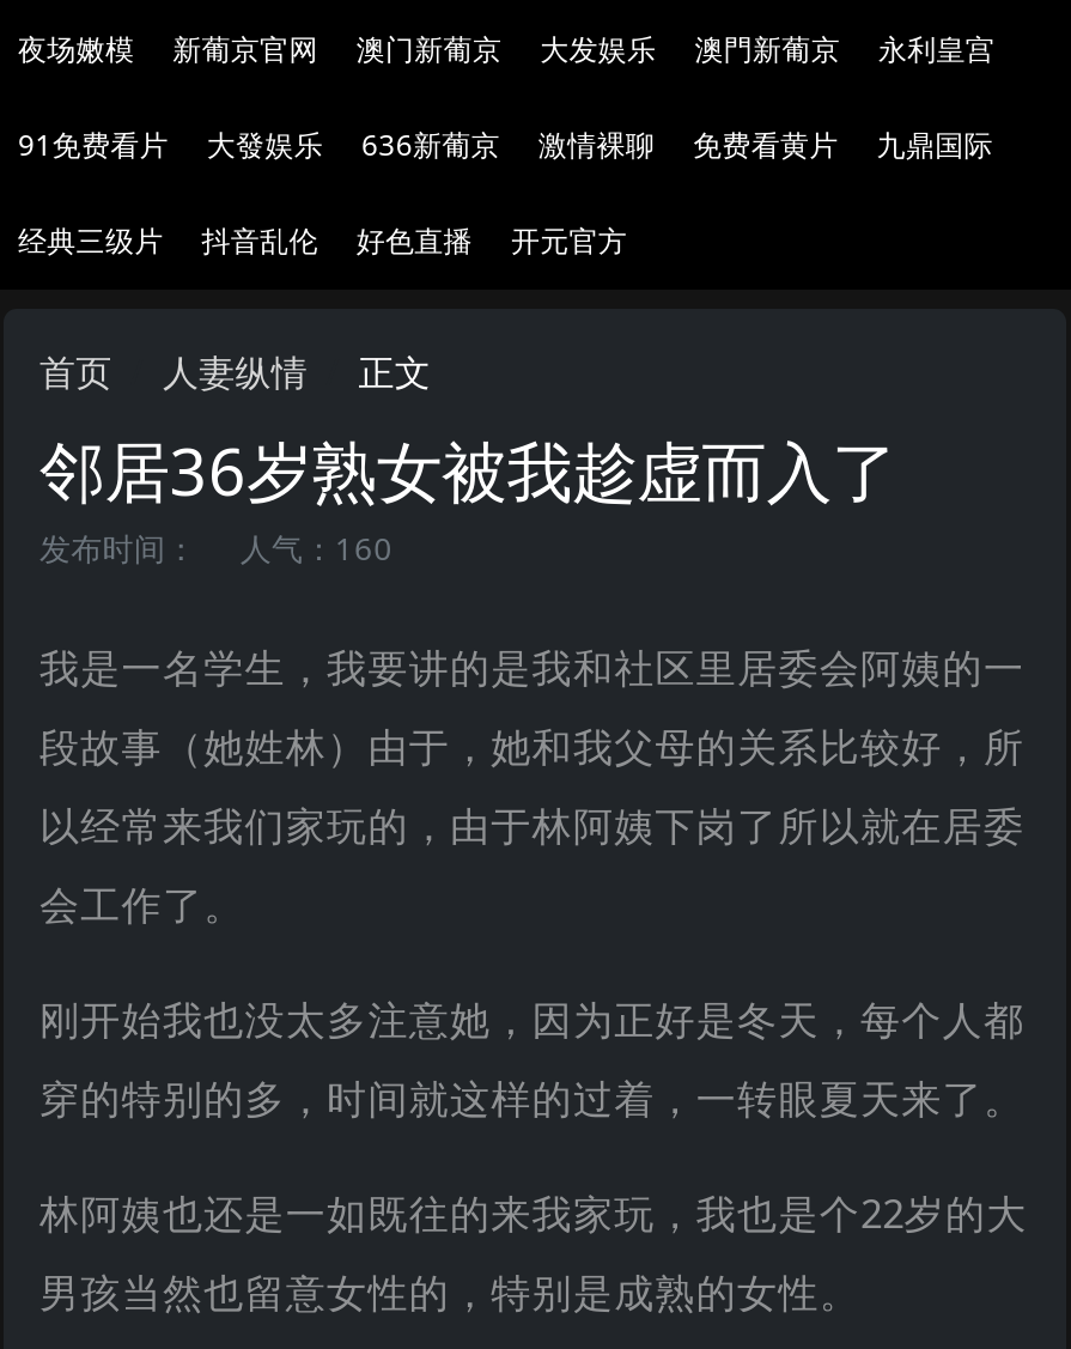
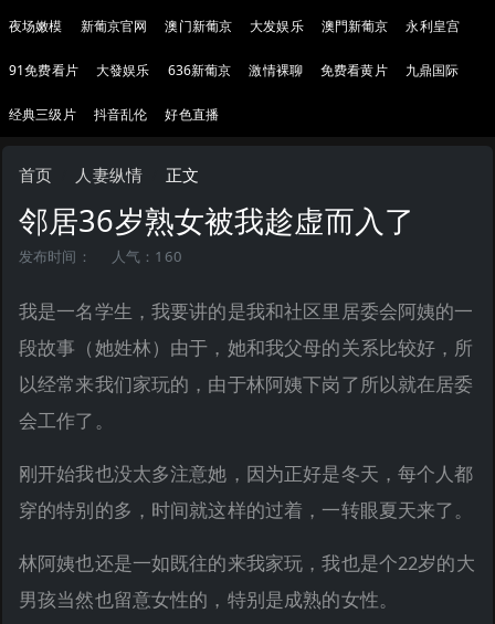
[511,220,627,261] 开元官方 -> none

